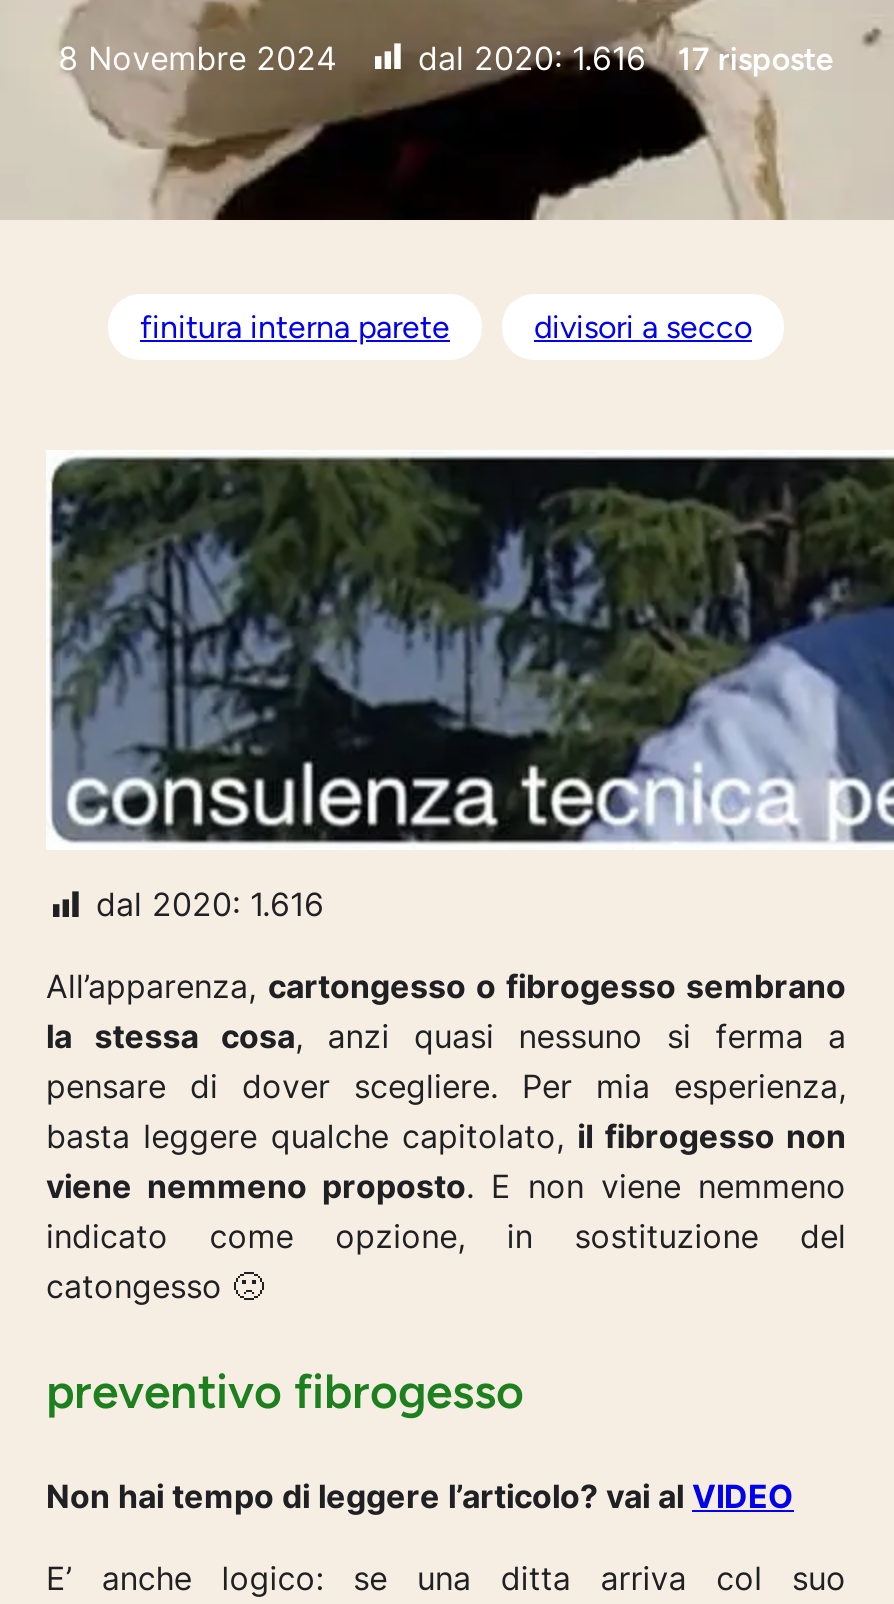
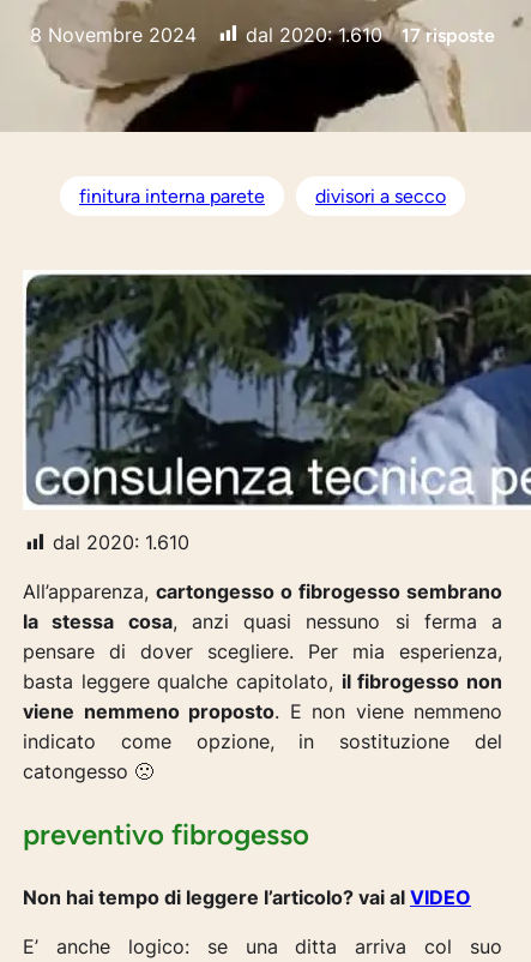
[418,38,834,78] dal 2020: 1.616 17 risposte -> [246,23,495,47] dal 2020: 1.610 17 risposte
[96,884,324,924] dal 2020: 1.616 -> [53,530,189,554] dal 2020: 1.610

